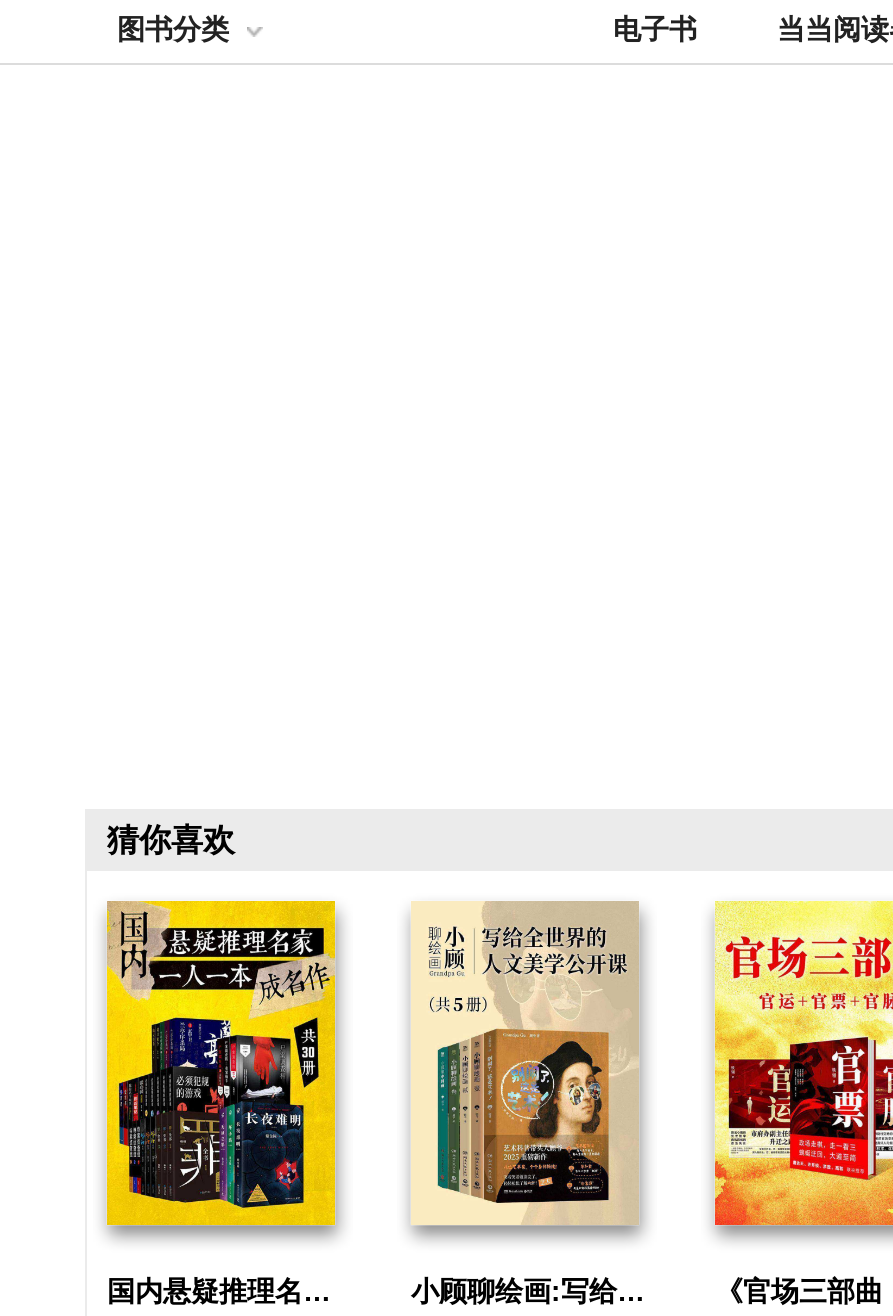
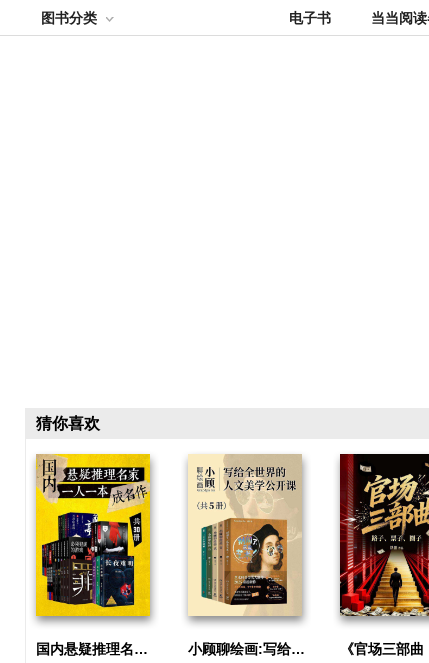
[713,899,887,1227] [image] -> [339,453,426,617] [image]

